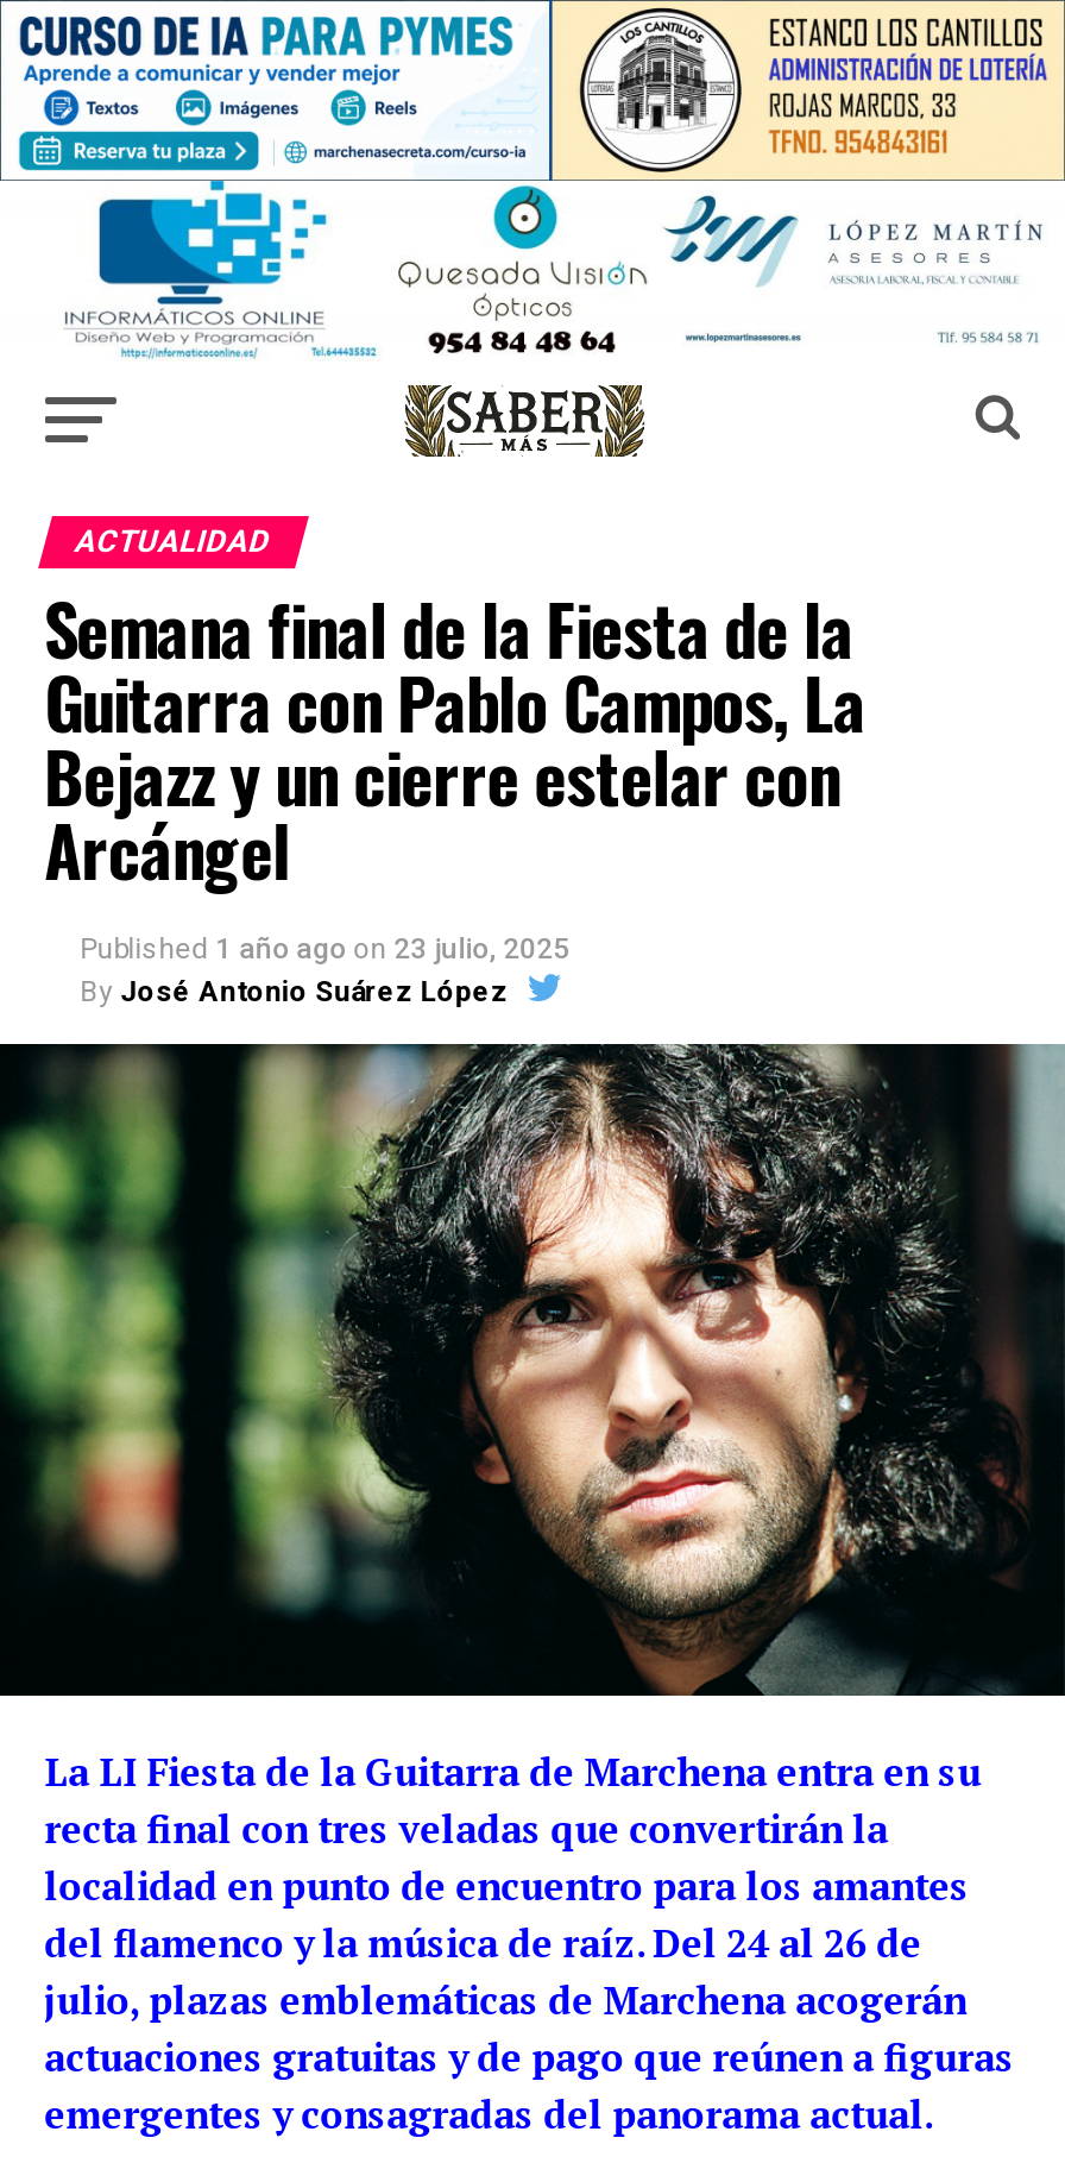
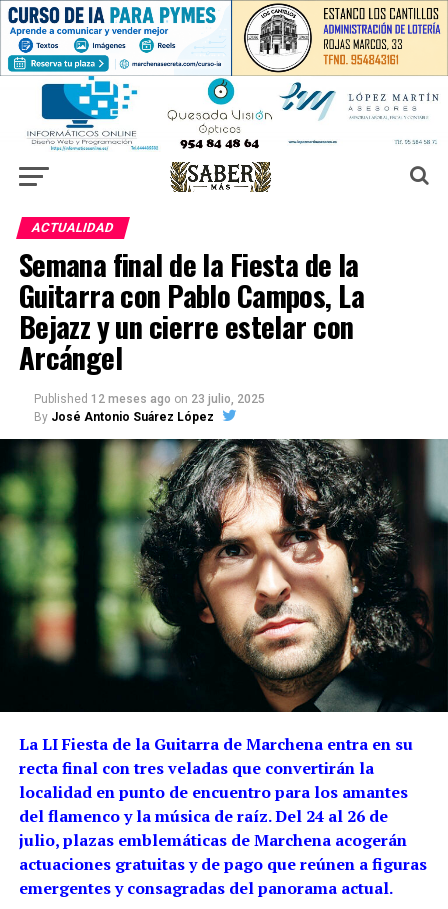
[80,932,570,965] Published 1 año ago on 23 julio, 2025 -> [34,392,265,406] Published 12 meses ago on 23 julio, 2025

